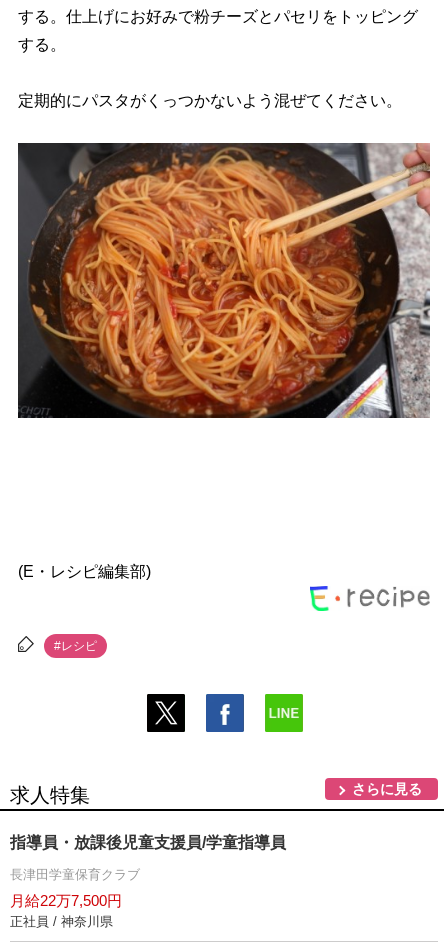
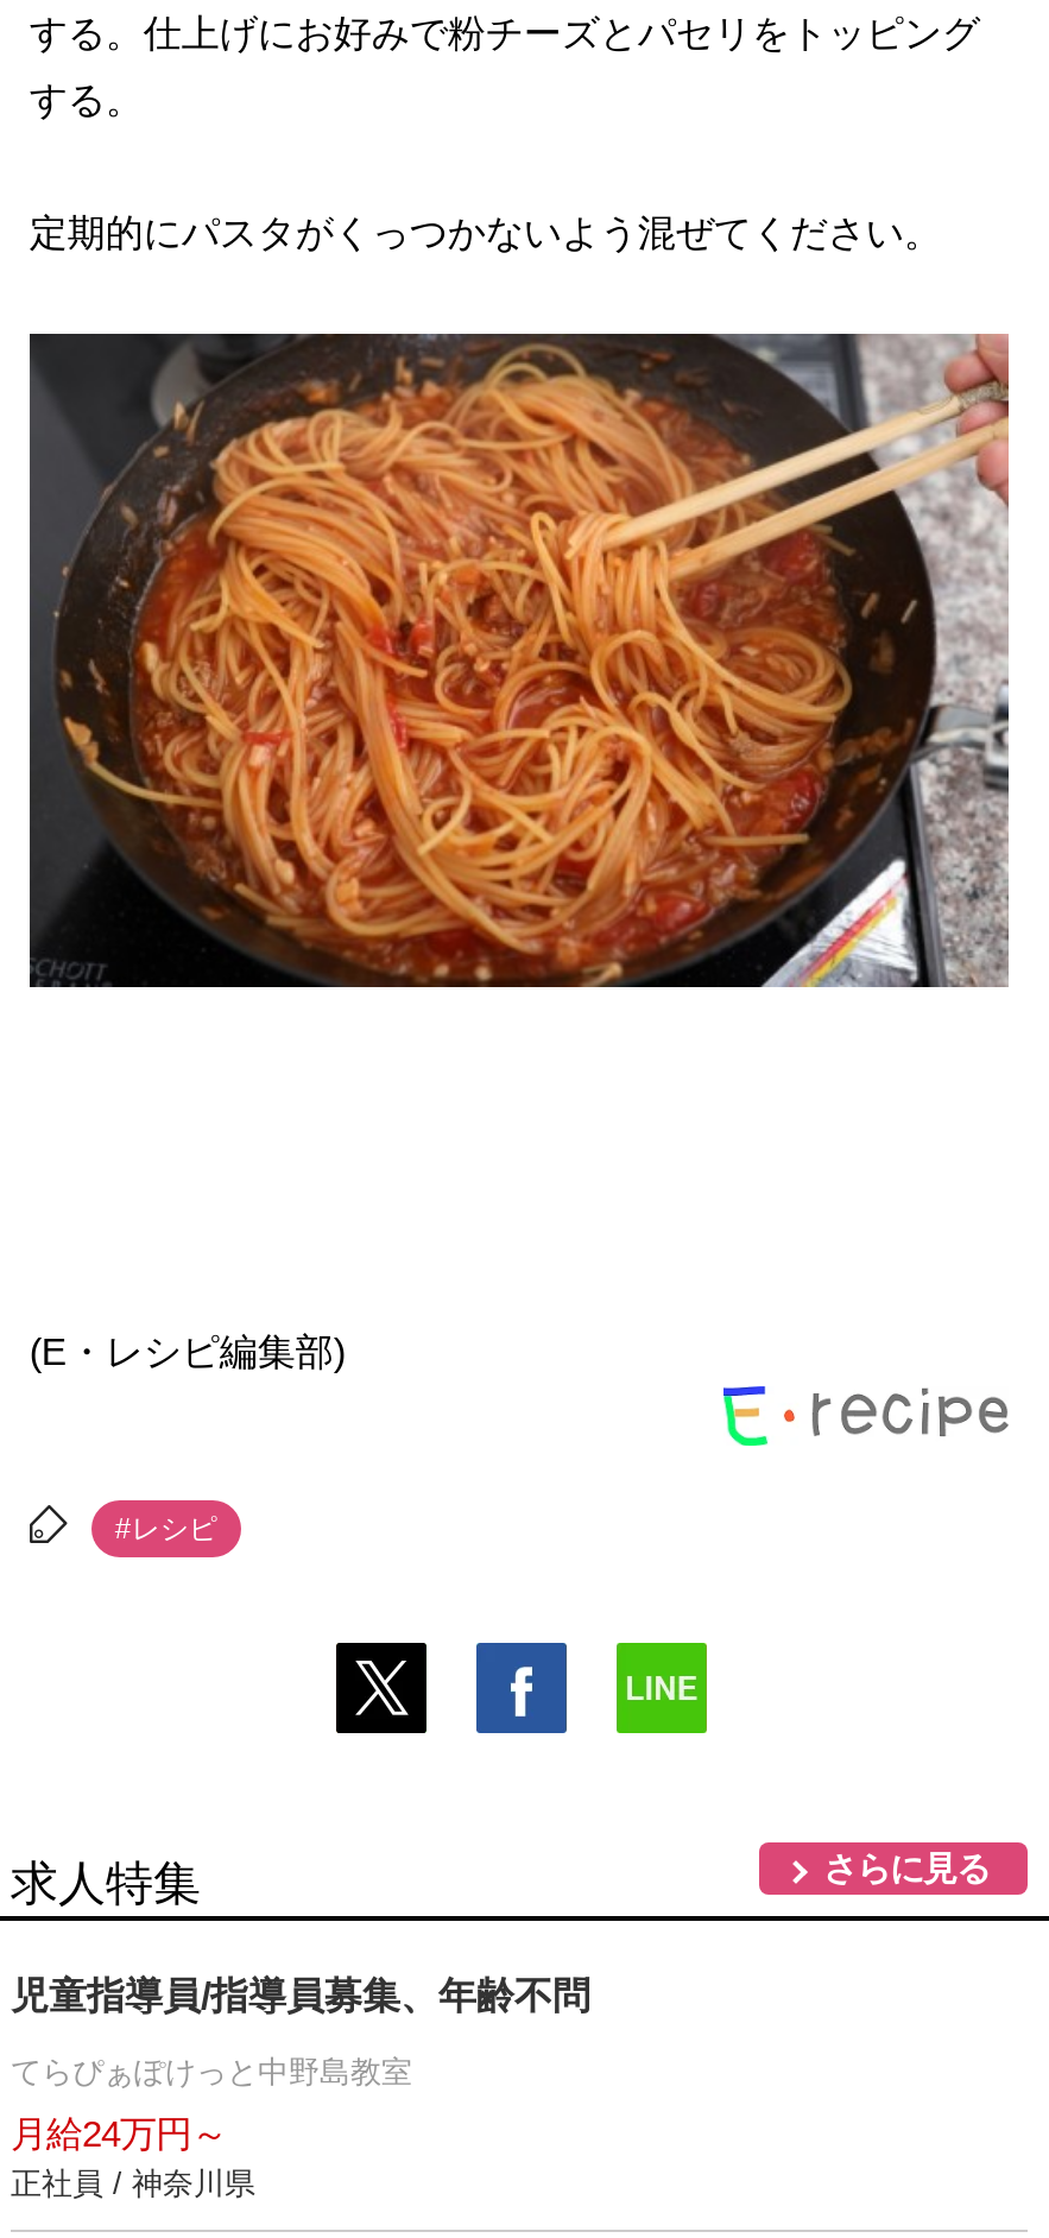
[10,833,286,850] 指導員・放課後児童支援員/学童指導員 -> [11,1974,590,2015] 児童指導員/指導員募集、年齢不問
[10,866,140,881] 長津田学童保育クラブ -> [11,2053,412,2088] てらぴぁぽけっと中野島教室
[10,891,122,908] 月給22万7,500円 -> [11,2112,227,2152] 月給24万円～

